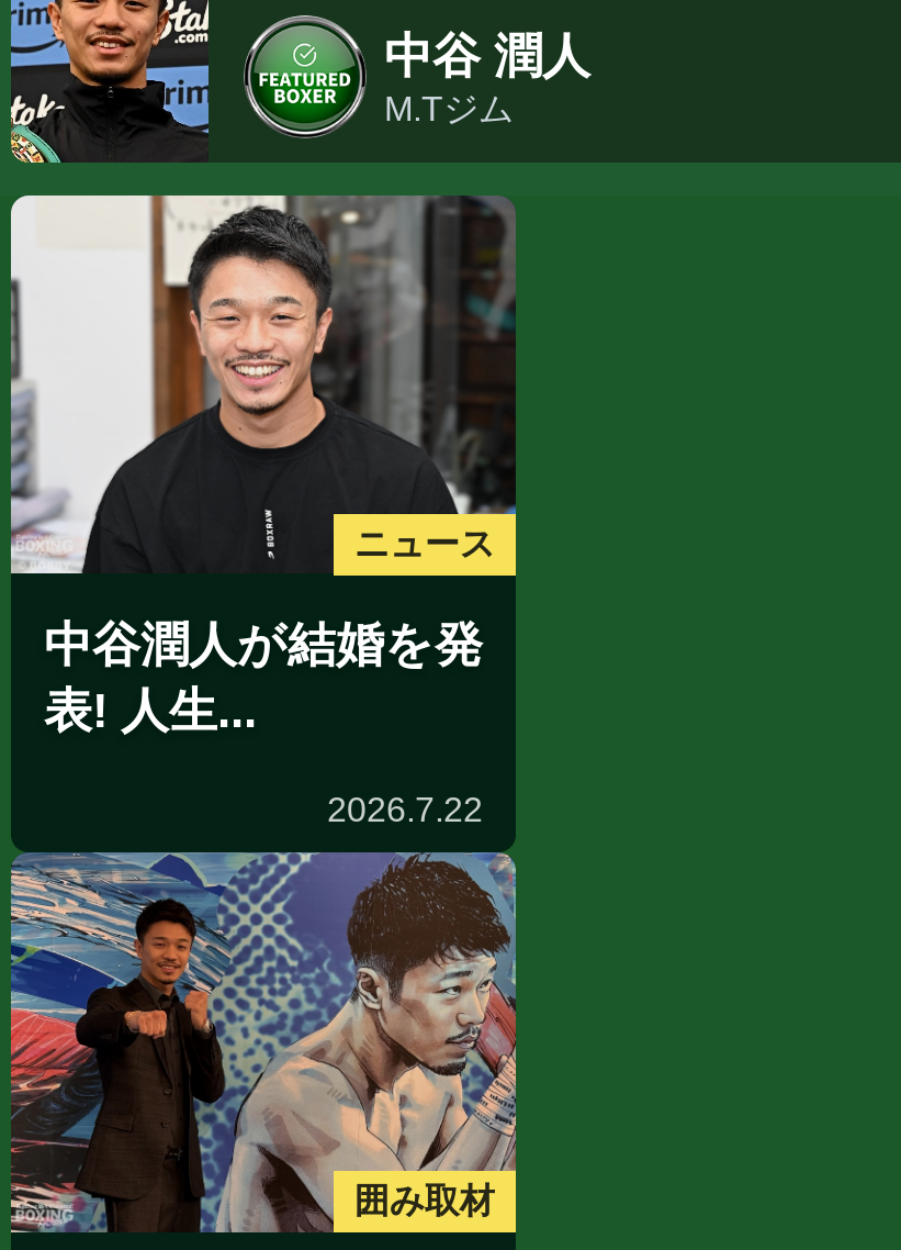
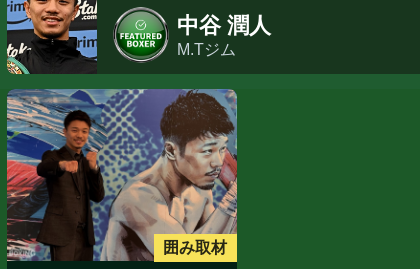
[9,193,514,828] [image] | ニュース | 中谷潤人が結婚を発 | 表! 人生... | 2026.7.22 -> none

